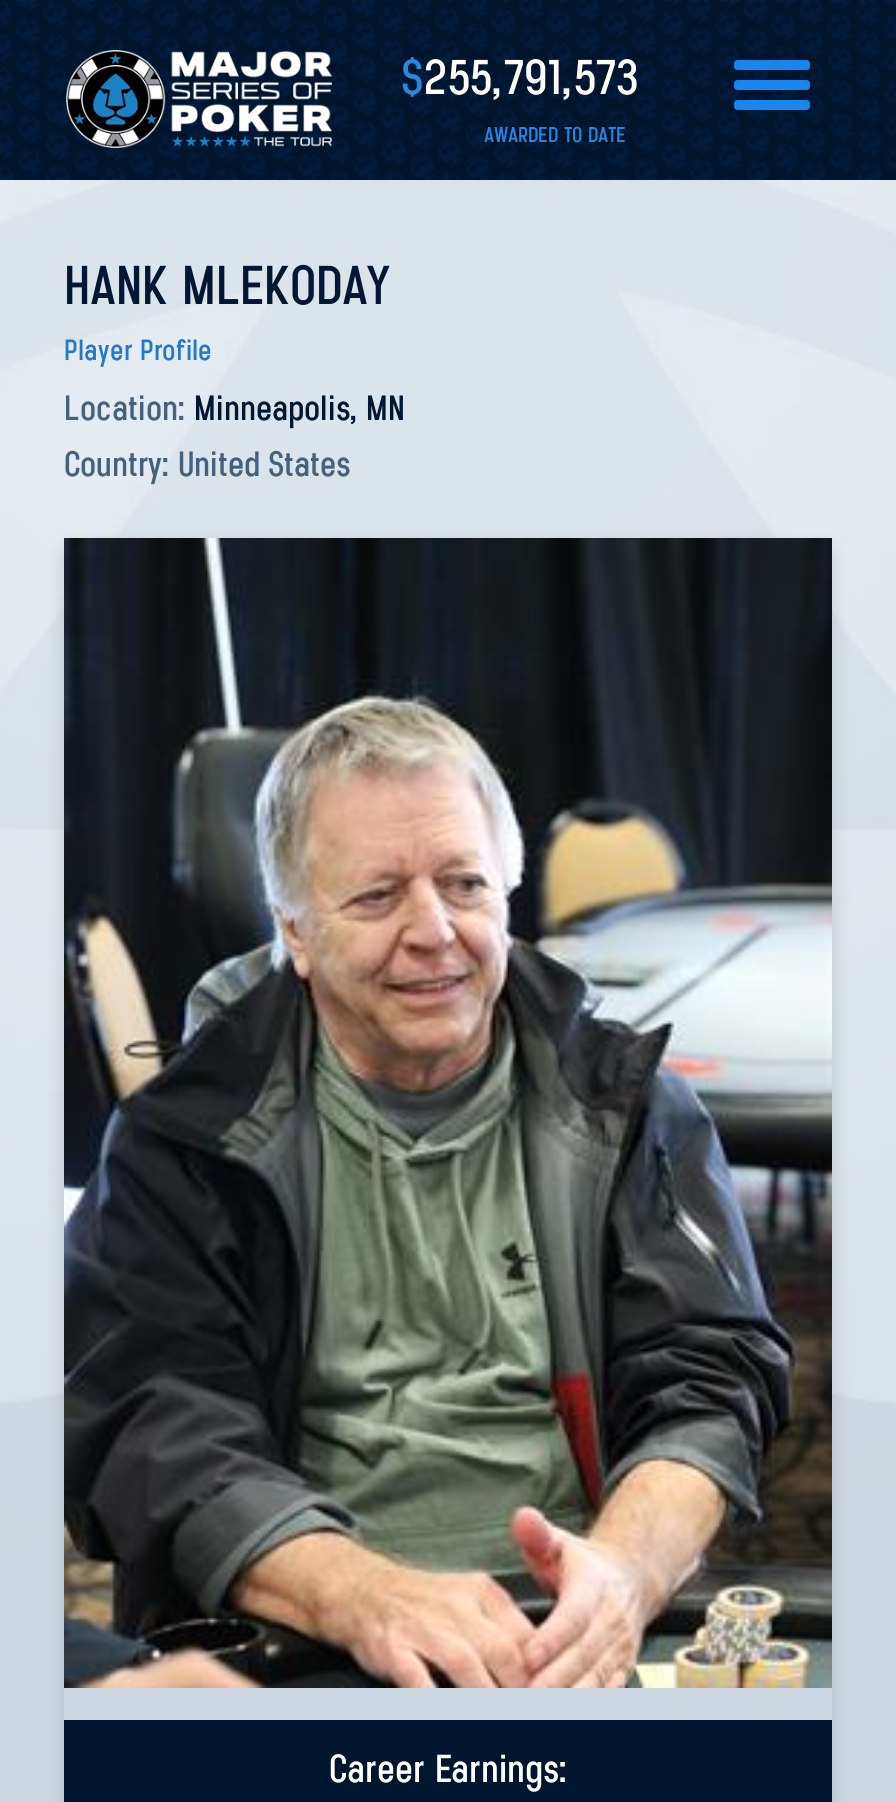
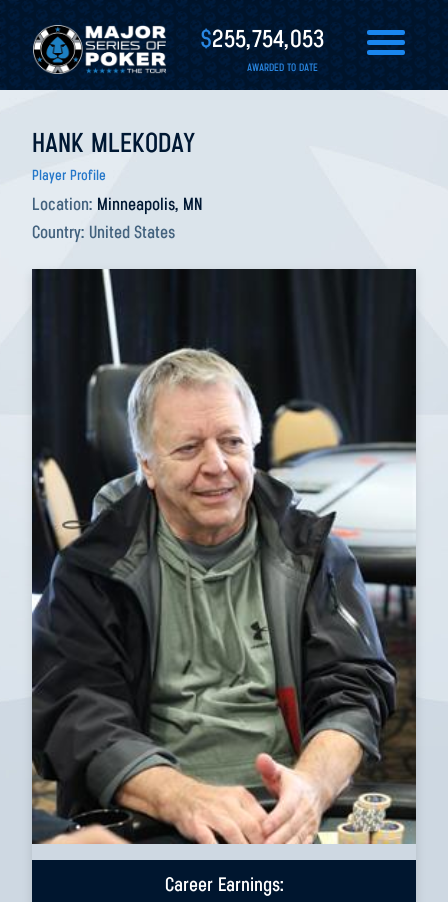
[400,56,638,106] $255,791,573 -> [200,28,324,53] $255,754,053

